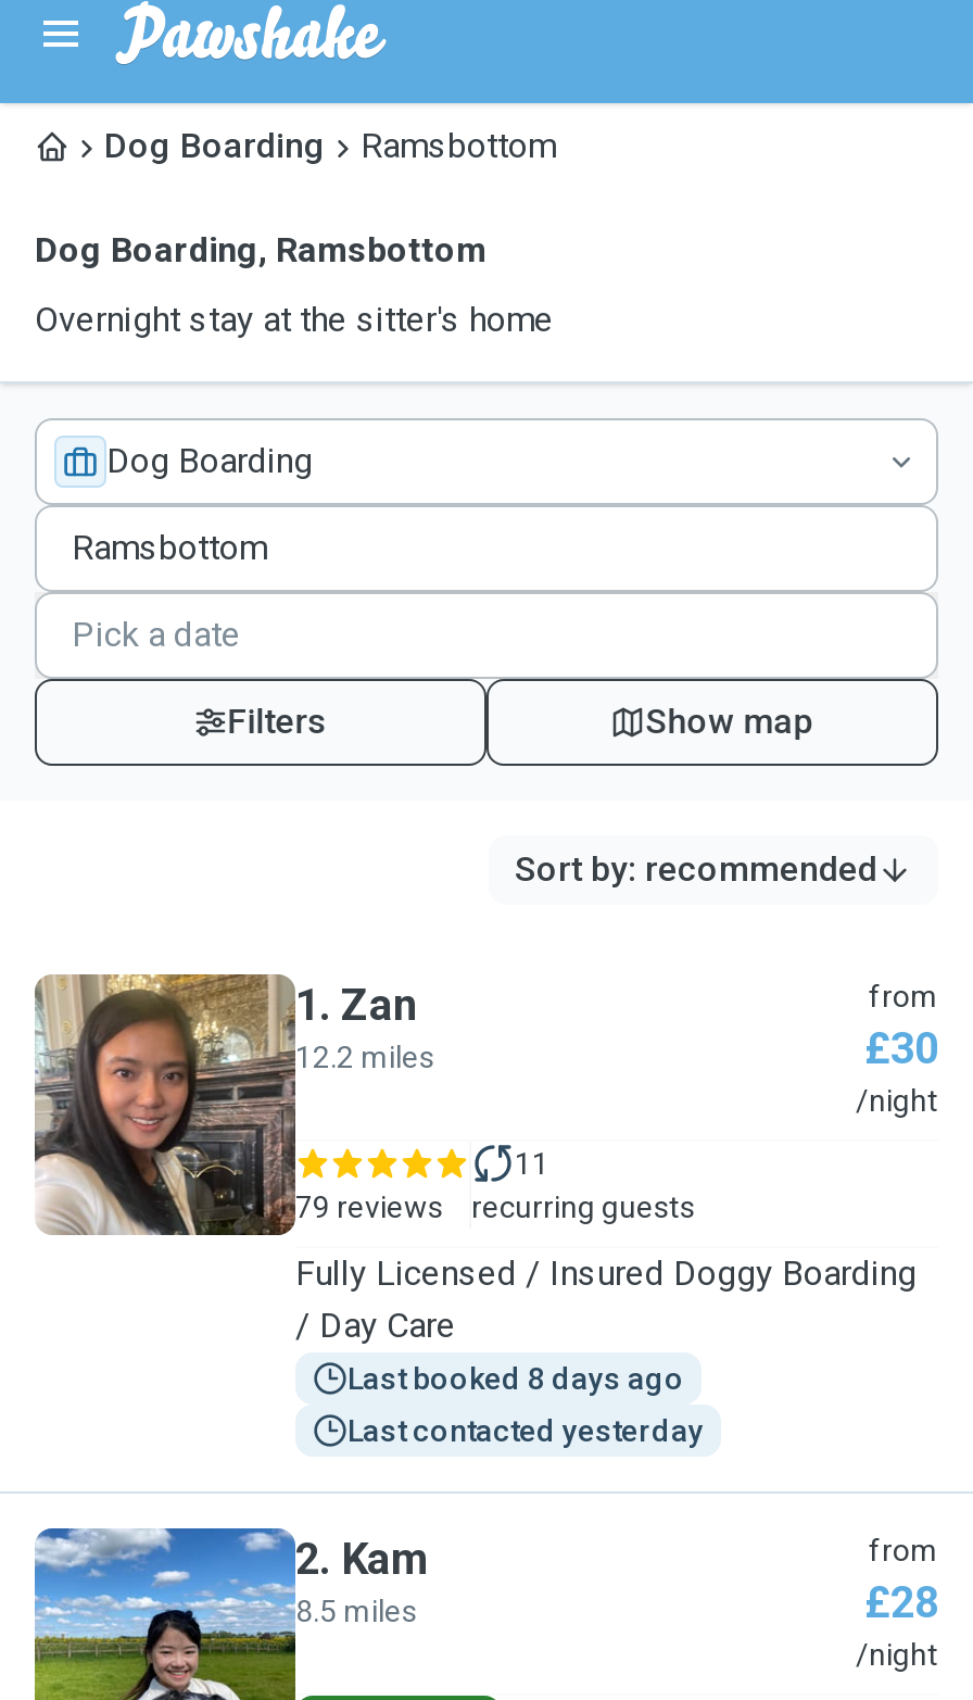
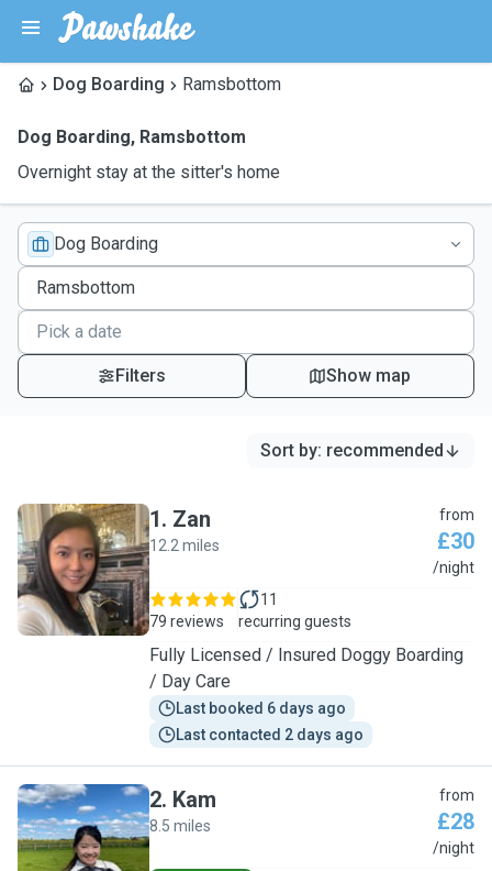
[347,1361,684,1396] Last booked 8 days ago -> [176,699,346,717] Last booked 6 days ago
[347,1413,704,1448] Last contacted yesterday -> [176,726,364,743] Last contacted 2 days ago

